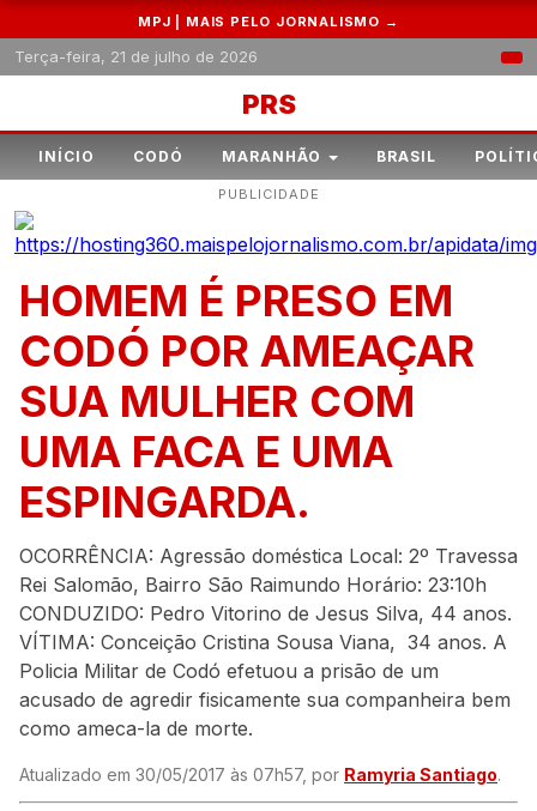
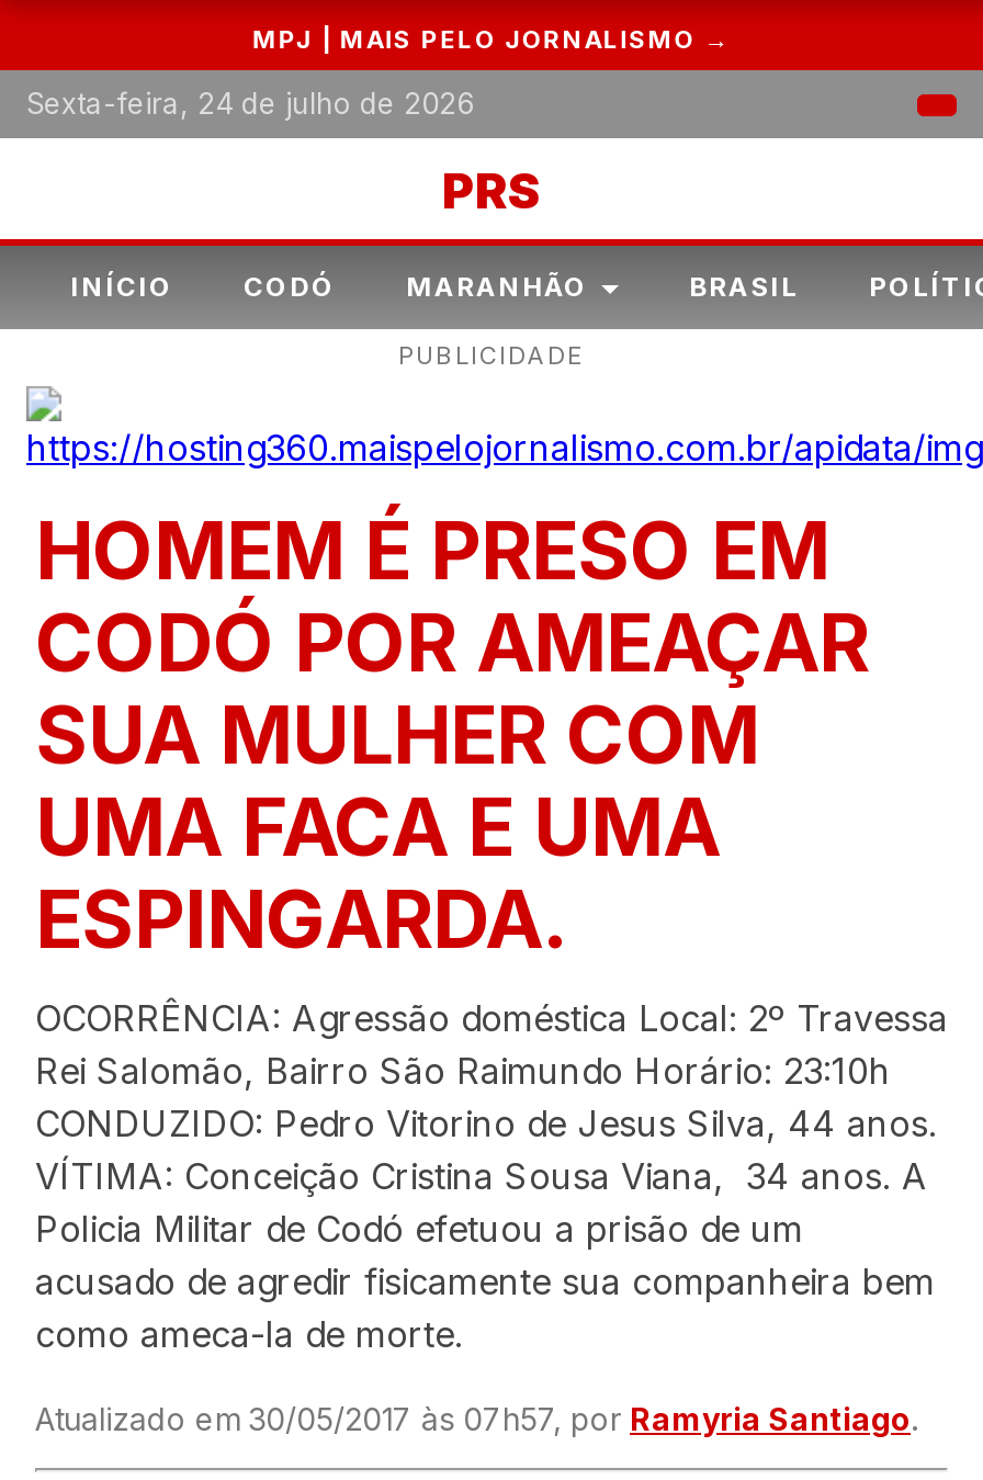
[14,47,258,66] Terça-feira, 21 de julho de 2026 -> [26,86,474,121] Sexta-feira, 24 de julho de 2026

